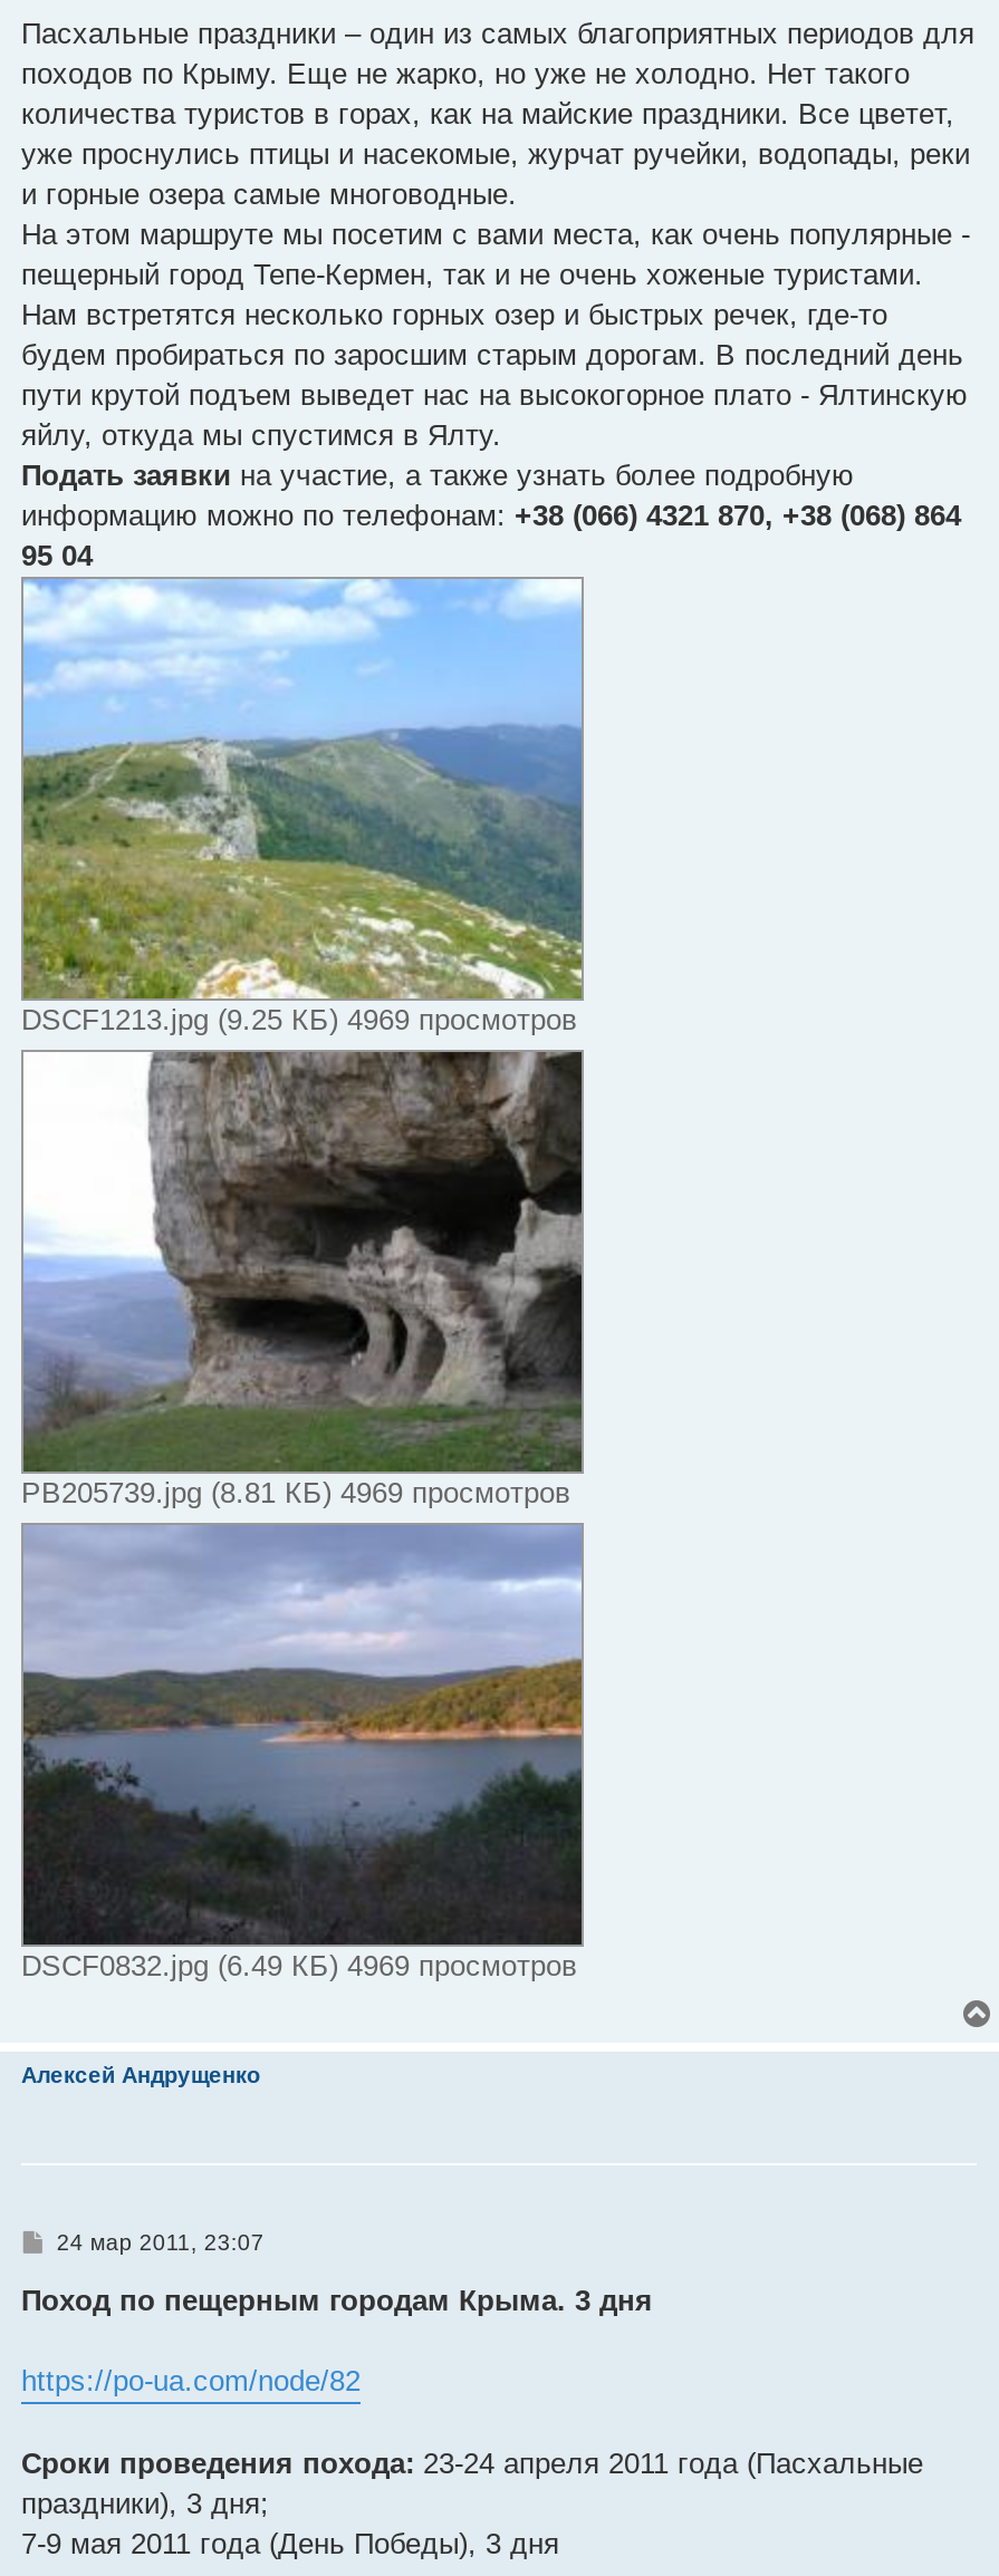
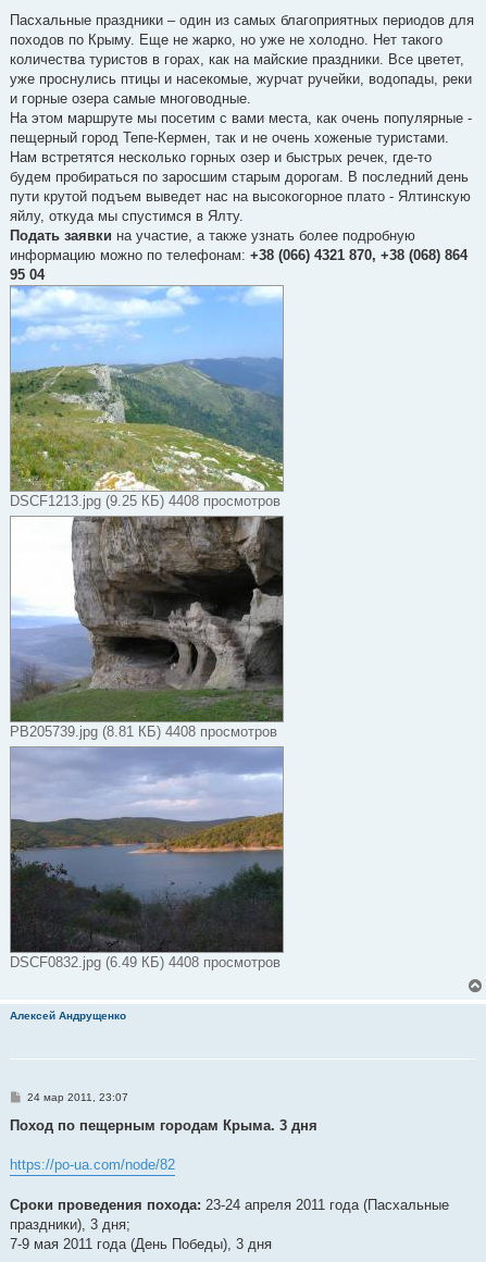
[21,1002,577,1036] DSCF1213.jpg (9.25 КБ) 4969 просмотров -> [10,492,281,509] DSCF1213.jpg (9.25 КБ) 4408 просмотров
[21,1475,570,1509] PB205739.jpg (8.81 КБ) 4969 просмотров -> [10,723,277,739] PB205739.jpg (8.81 КБ) 4408 просмотров
[21,1948,577,1982] DSCF0832.jpg (6.49 КБ) 4969 просмотров -> [10,954,281,970] DSCF0832.jpg (6.49 КБ) 4408 просмотров

